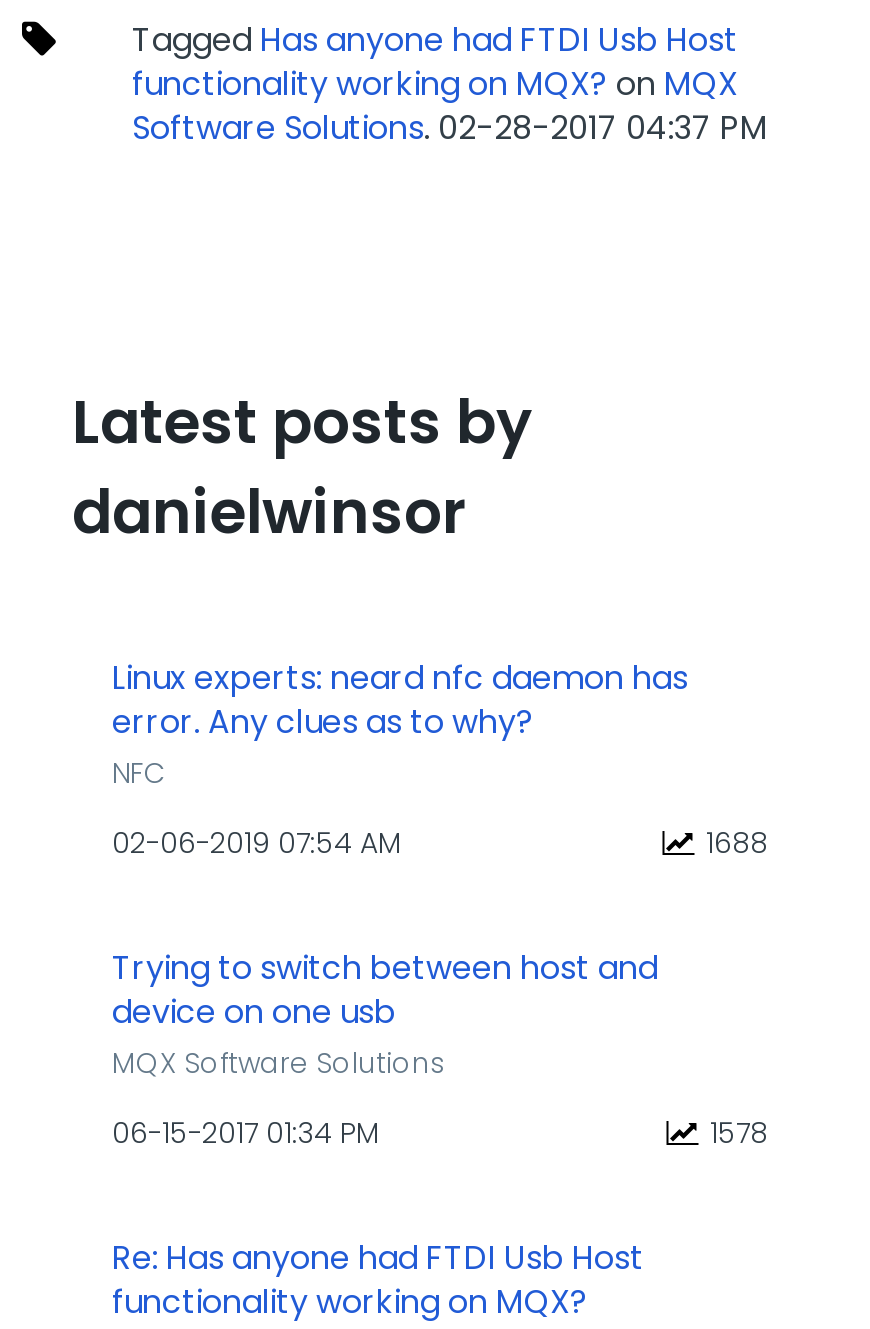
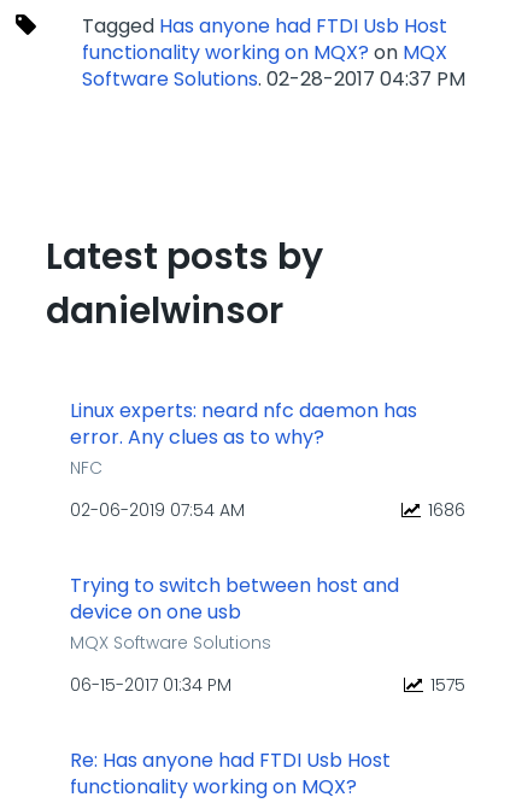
[698,822,768,862] 1688 -> [423,497,465,522] 1686
[702,1112,768,1152] 1578 -> [426,672,465,696] 1575

